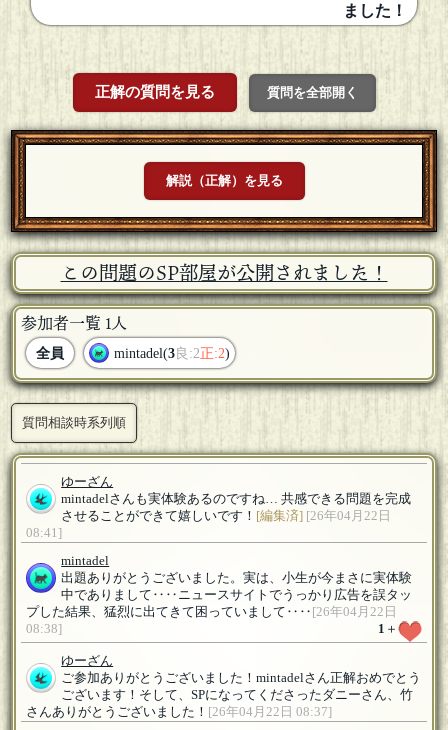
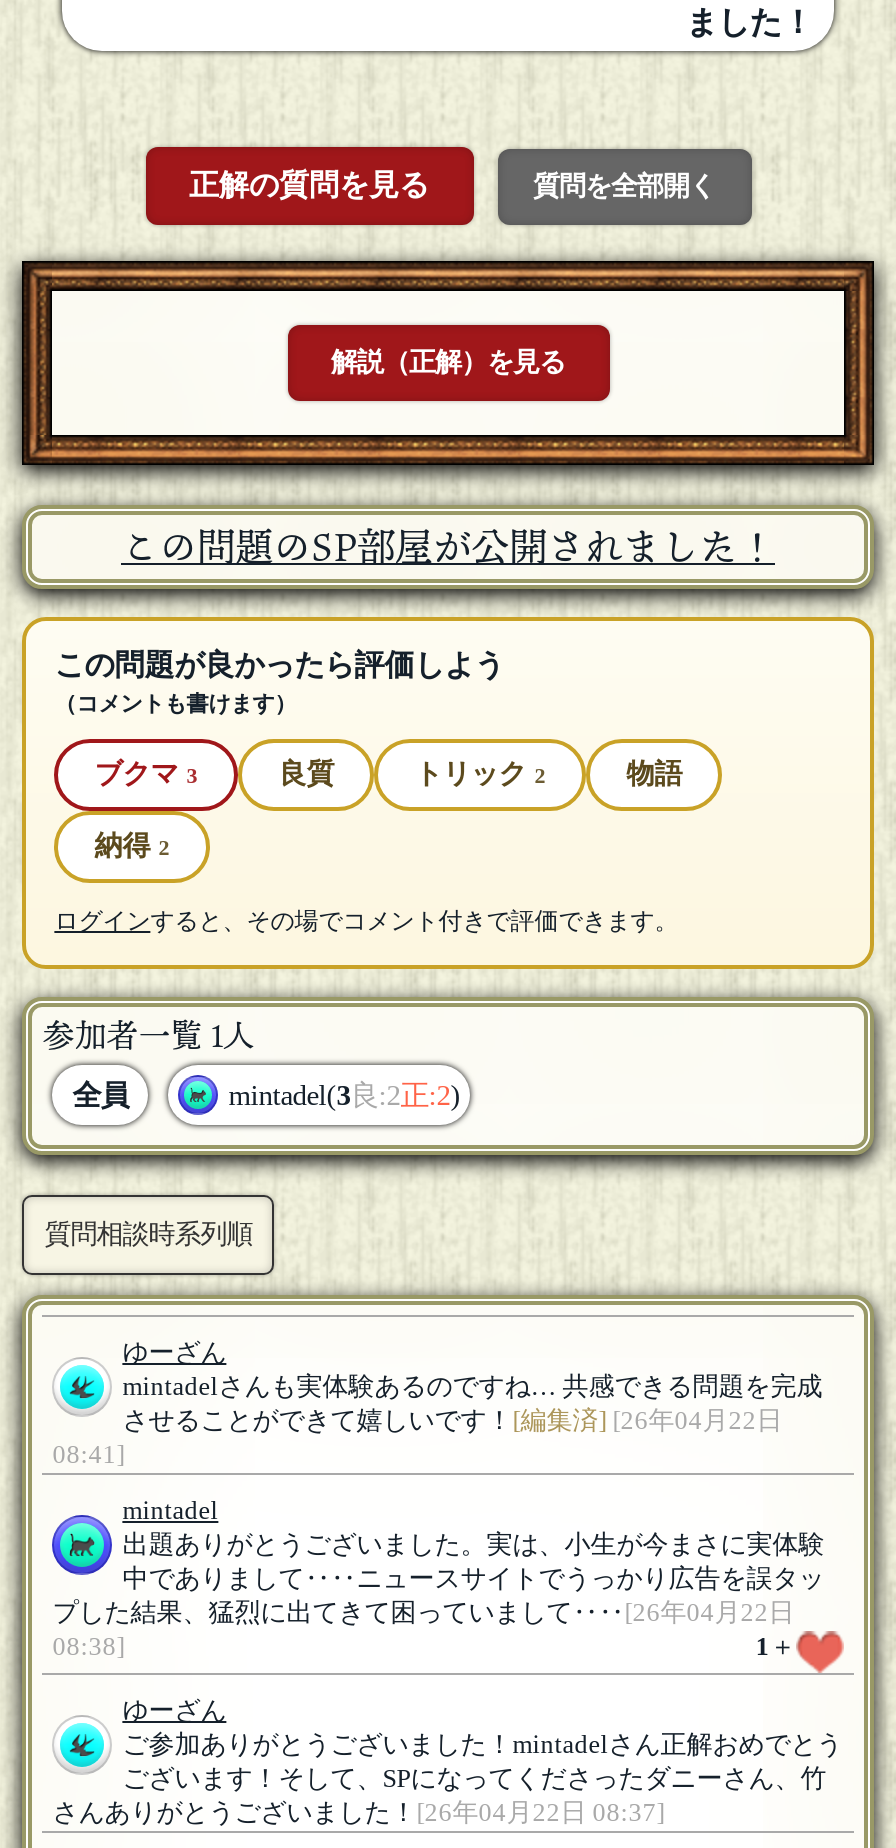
none -> [12,604,884,994] [image] | この問題が良かったら評価しよう | （コメントも書けます） | ブクマ 3 | 良質 | トリック 2 | 物語 | 納得 2 | ログインすると、その場でコメント付きで評価できます。

